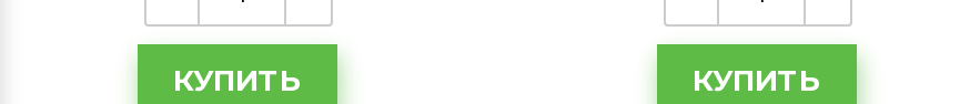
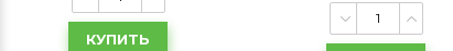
[693,62,821,97] КУПИТЬ -> none

